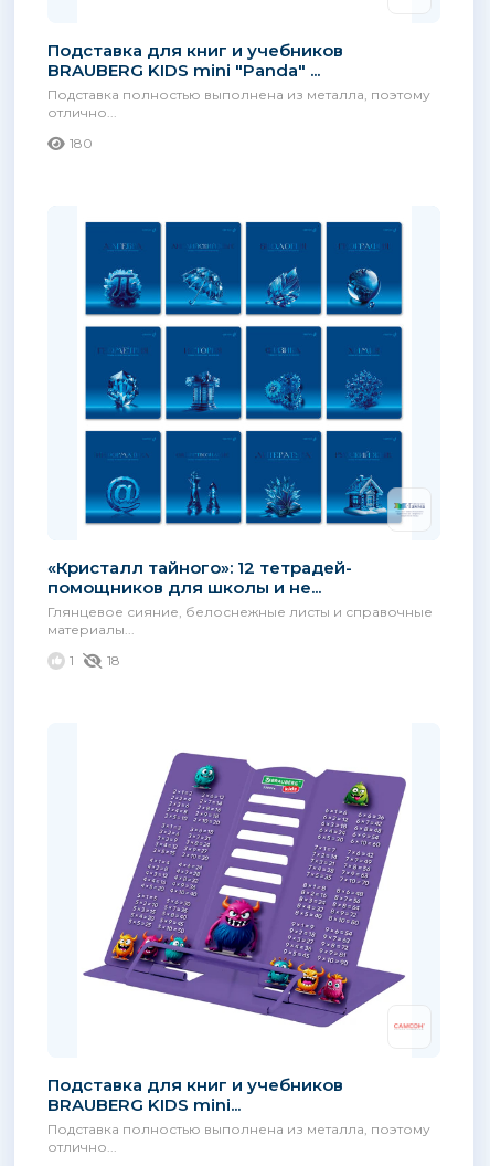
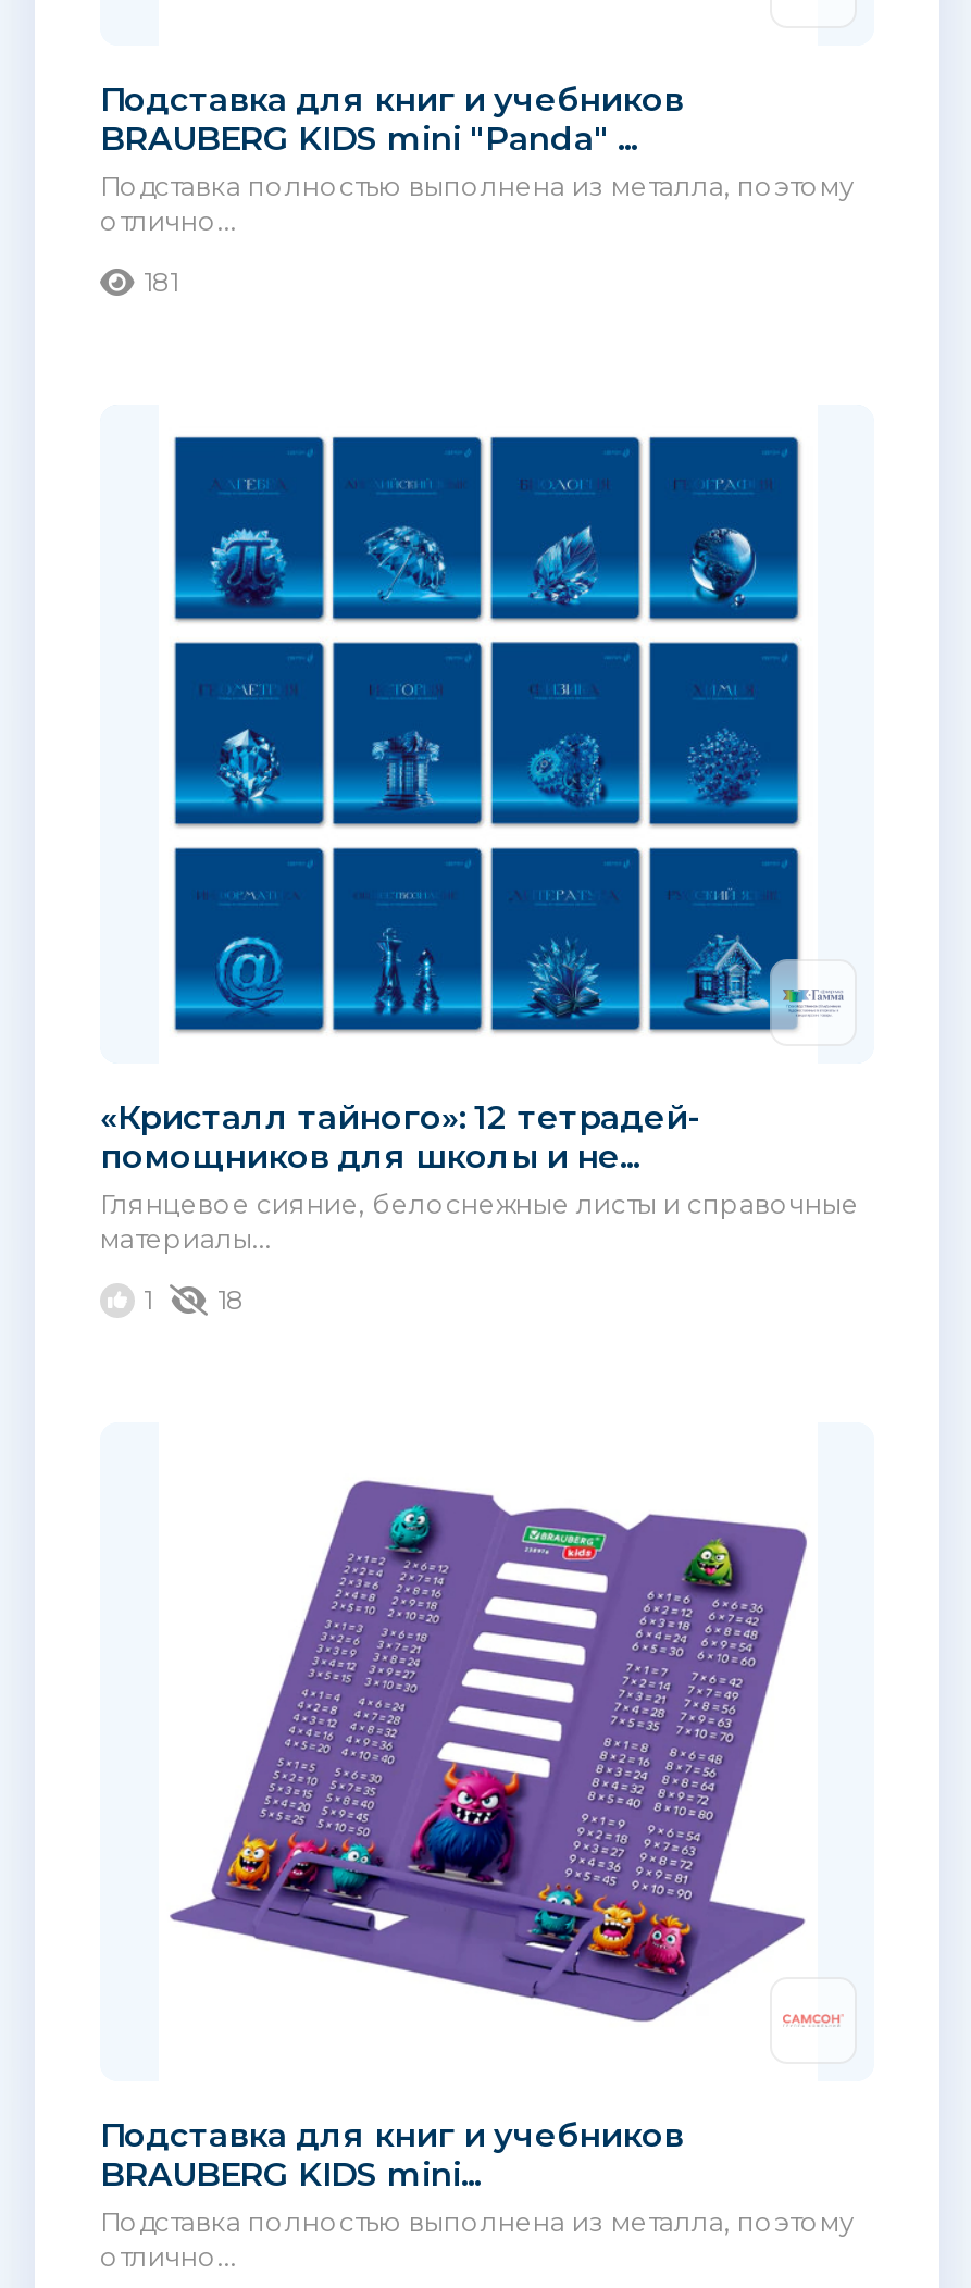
[70,135,93,151] 180 -> [144,265,178,298] 181

